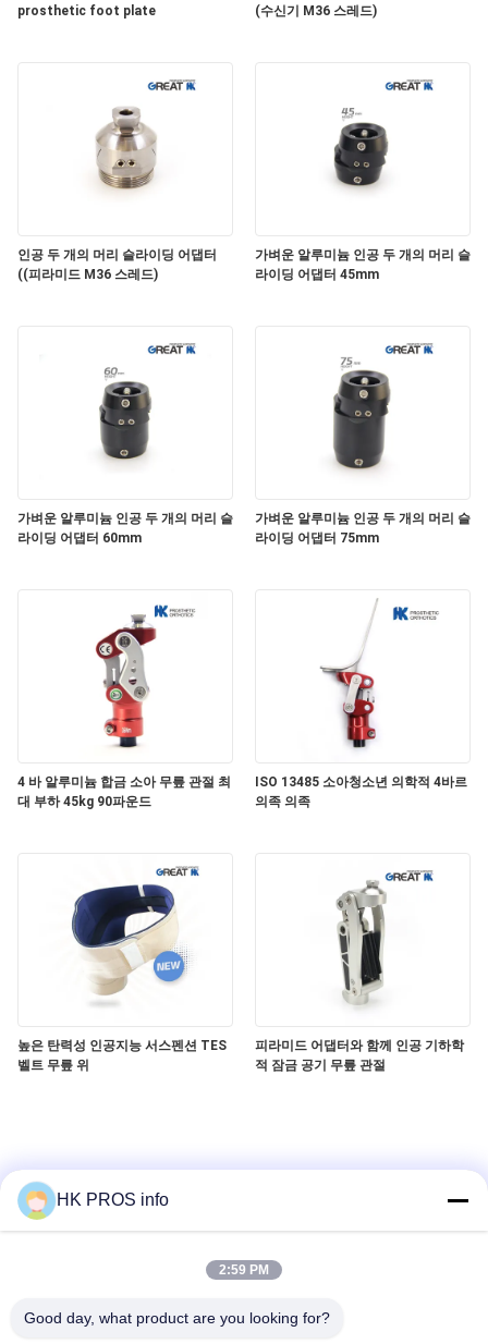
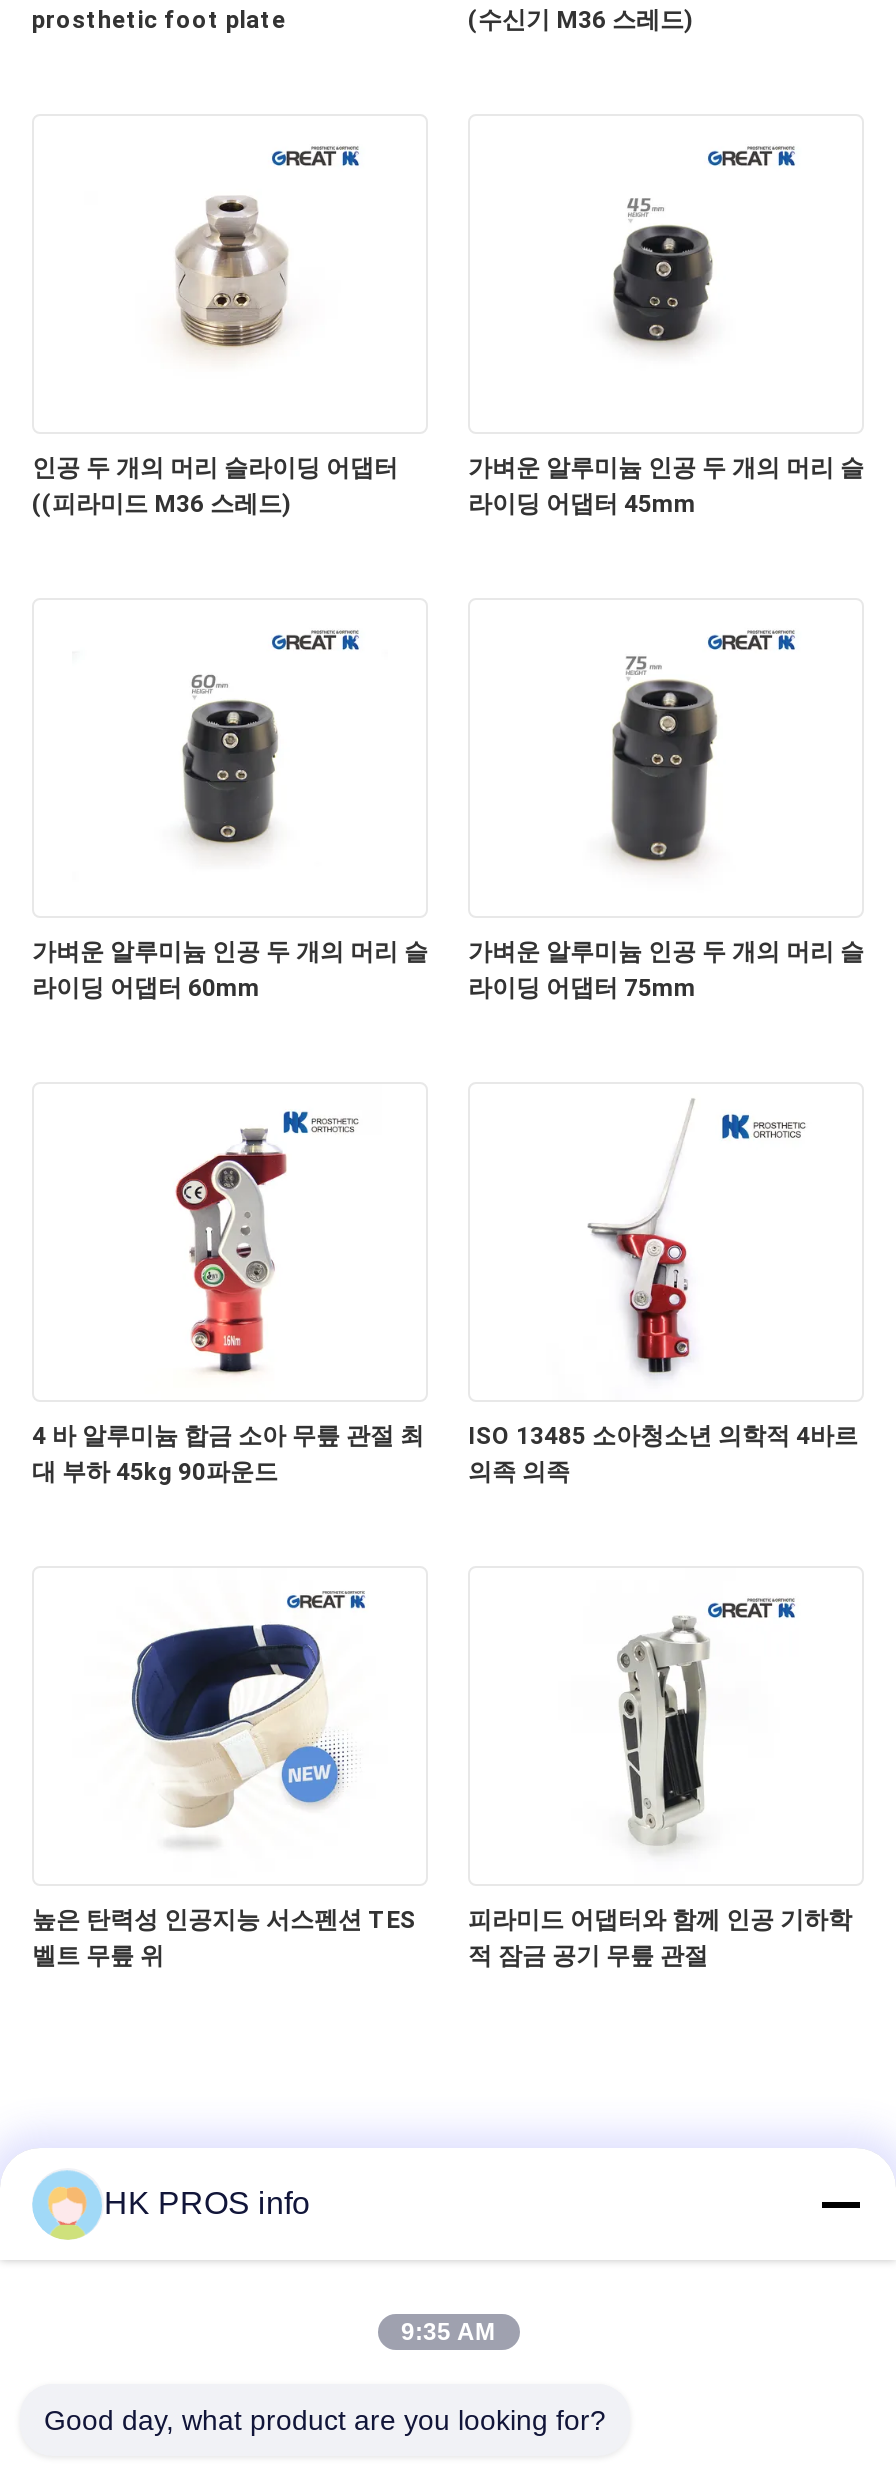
[219,1262,269,1278] 2:59 PM -> [401,2318,495,2346] 9:35 AM

